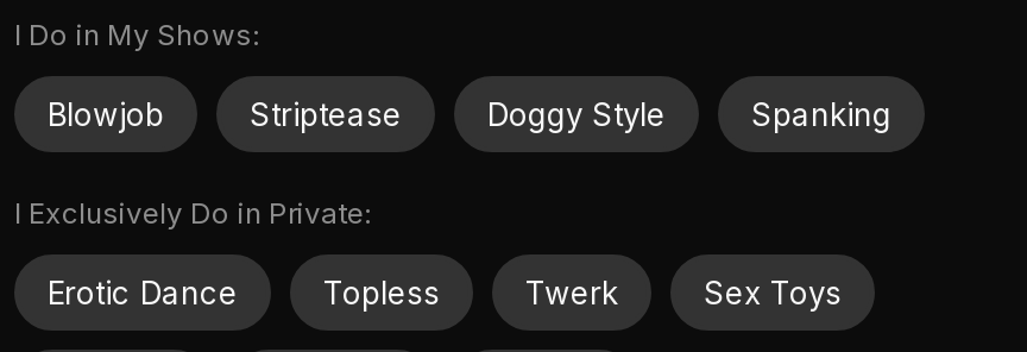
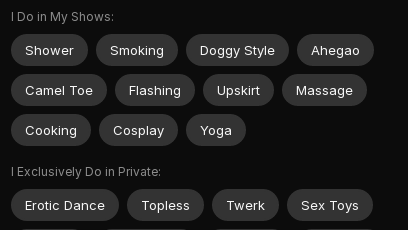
[48,95,402,133] Blowjob | Striptease -> [25,42,164,58] Shower | Smoking
[751,95,891,133] Spanking -> [25,42,360,138] Ahegao | Camel Toe | Flashing | Upskirt | Massage | Cooking | Cosplay | Yoga

